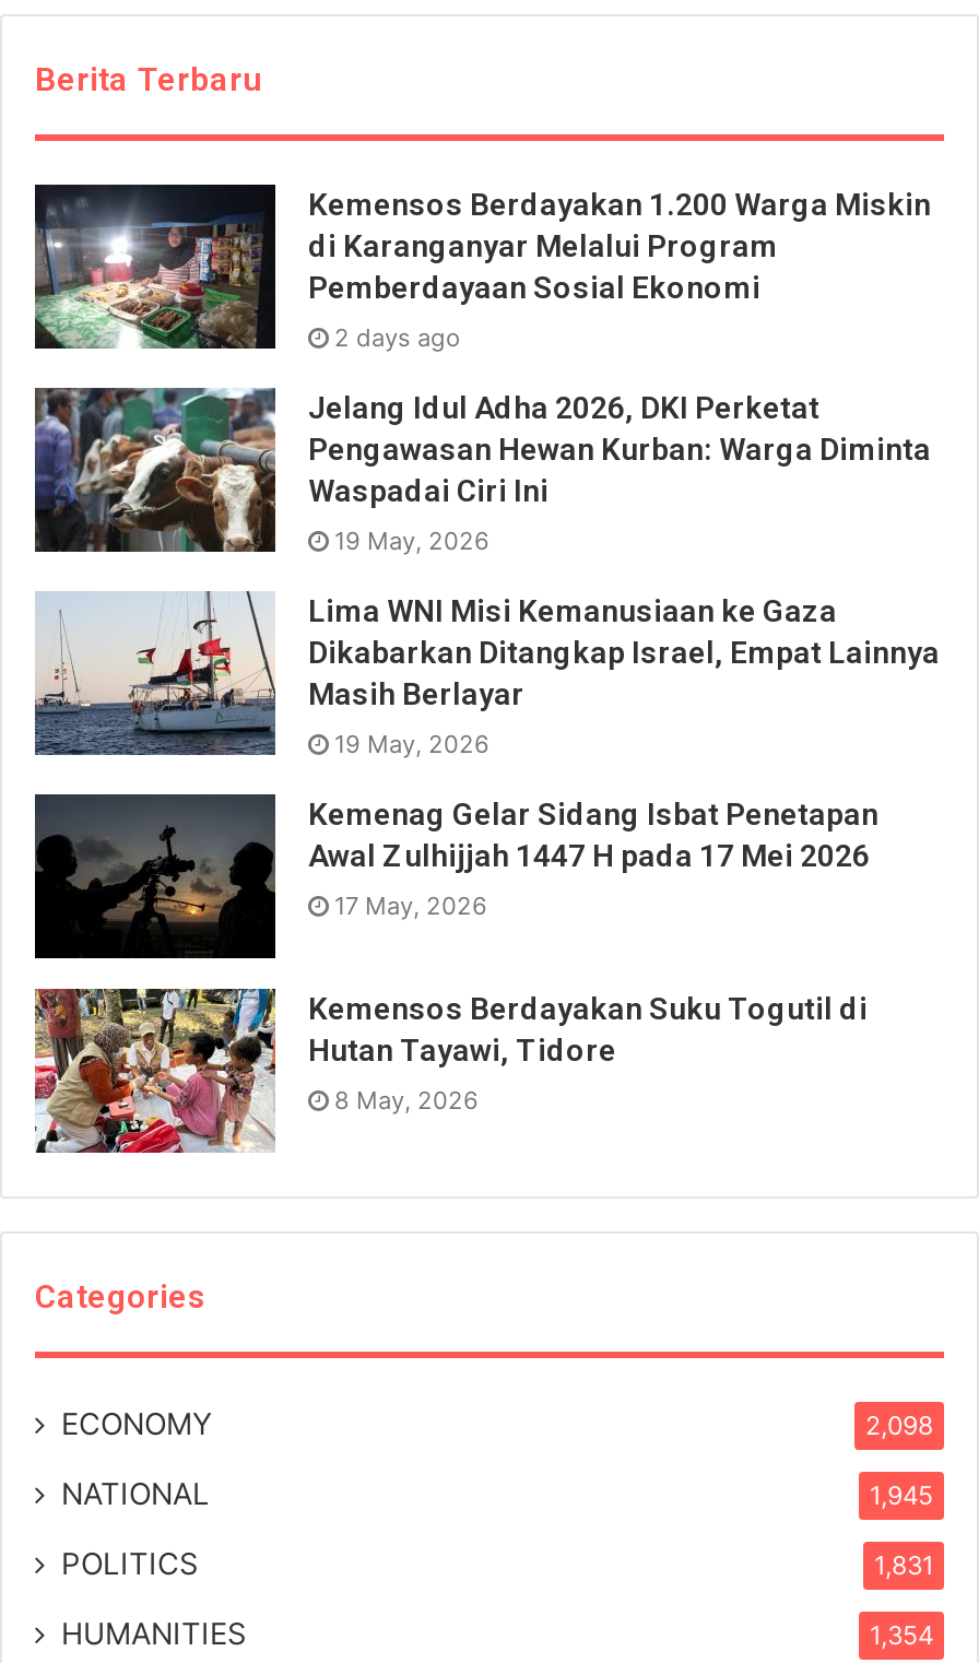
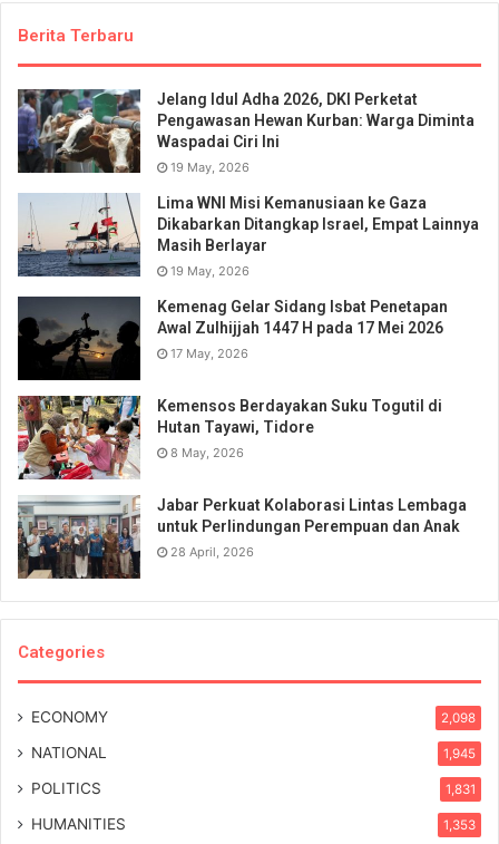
[35,181,931,353] [image] | Kemensos Berdayakan 1.200 Warga Miskin | di Karanganyar Melalui Program | Pemberdayaan Sosial Ekonomi | 2 days ago -> none
moved [33,385,940,1115] -> [17,88,479,461]: [image] | Jelang Idul Adha 2026, DKI Perketat | Pengawasan Hewan Kurban: Warga Diminta | ... | Hutan Tayawi, Tidore | 8 May, 2026
none -> [17,496,467,580] [image] | Jabar Perkuat Kolaborasi Lintas Lembaga | untuk Perlindungan Perempuan dan Anak | 28 April, 2026
[870,1620,933,1651] 1,354 -> [443,818,476,833] 1,353

